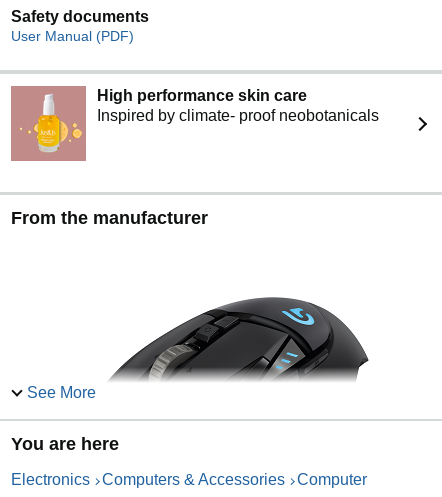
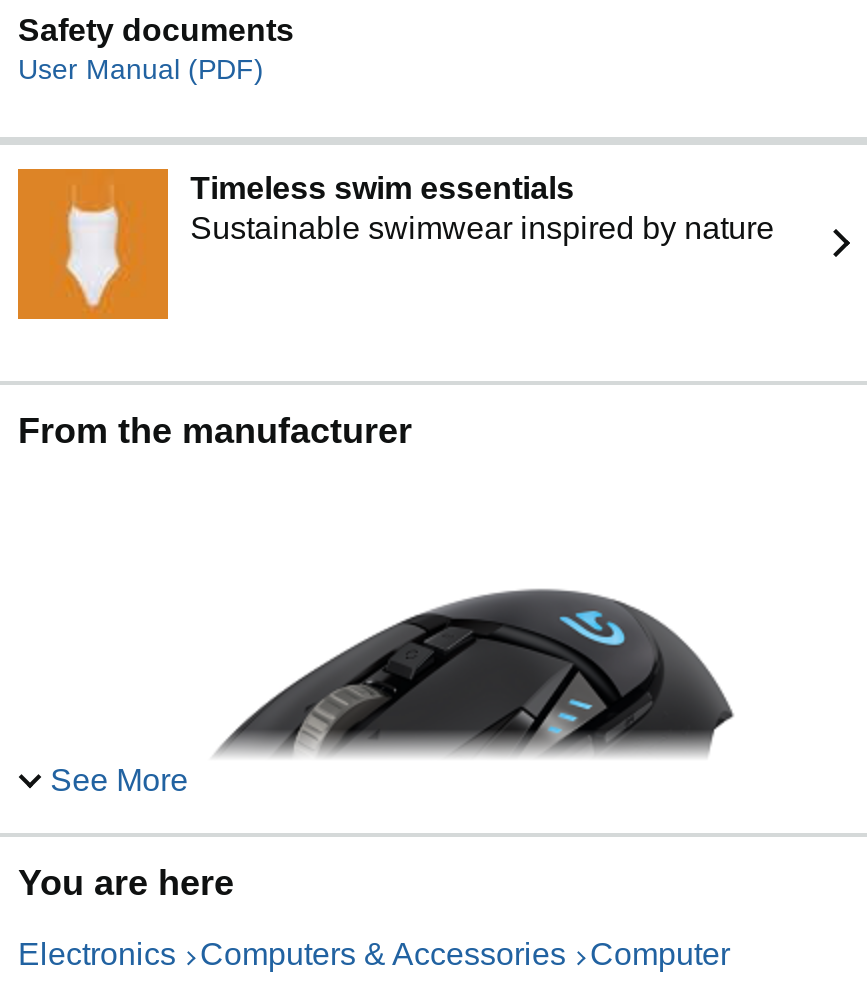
[11,86,379,161] [image] | High performance skin care | Inspired by climate- proof neobotanicals -> [16,168,774,320] [image] | Timeless swim essentials | Sustainable swimwear inspired by nature

